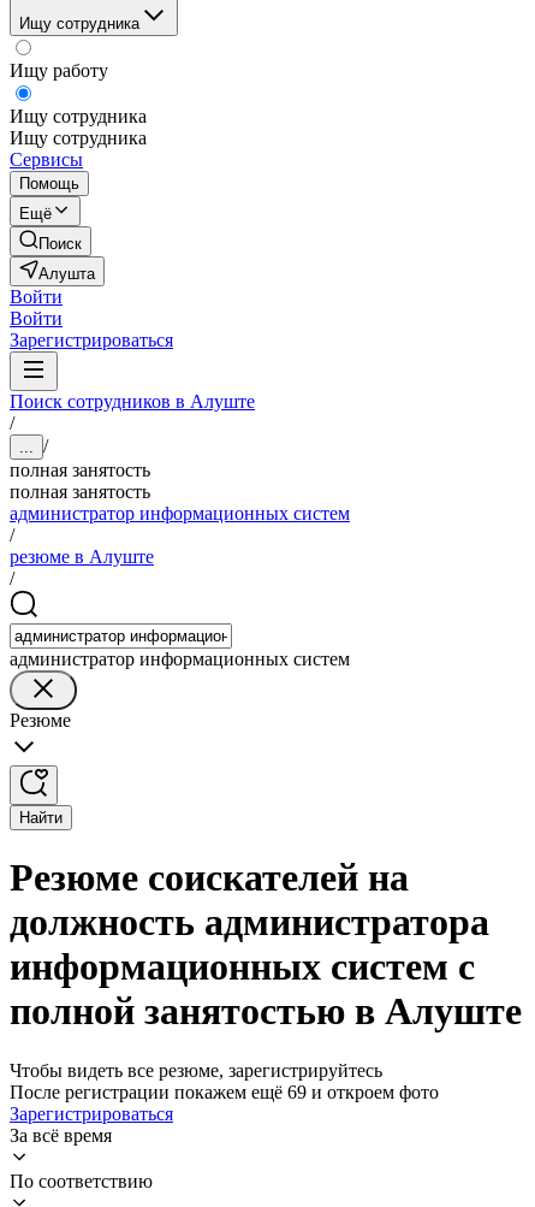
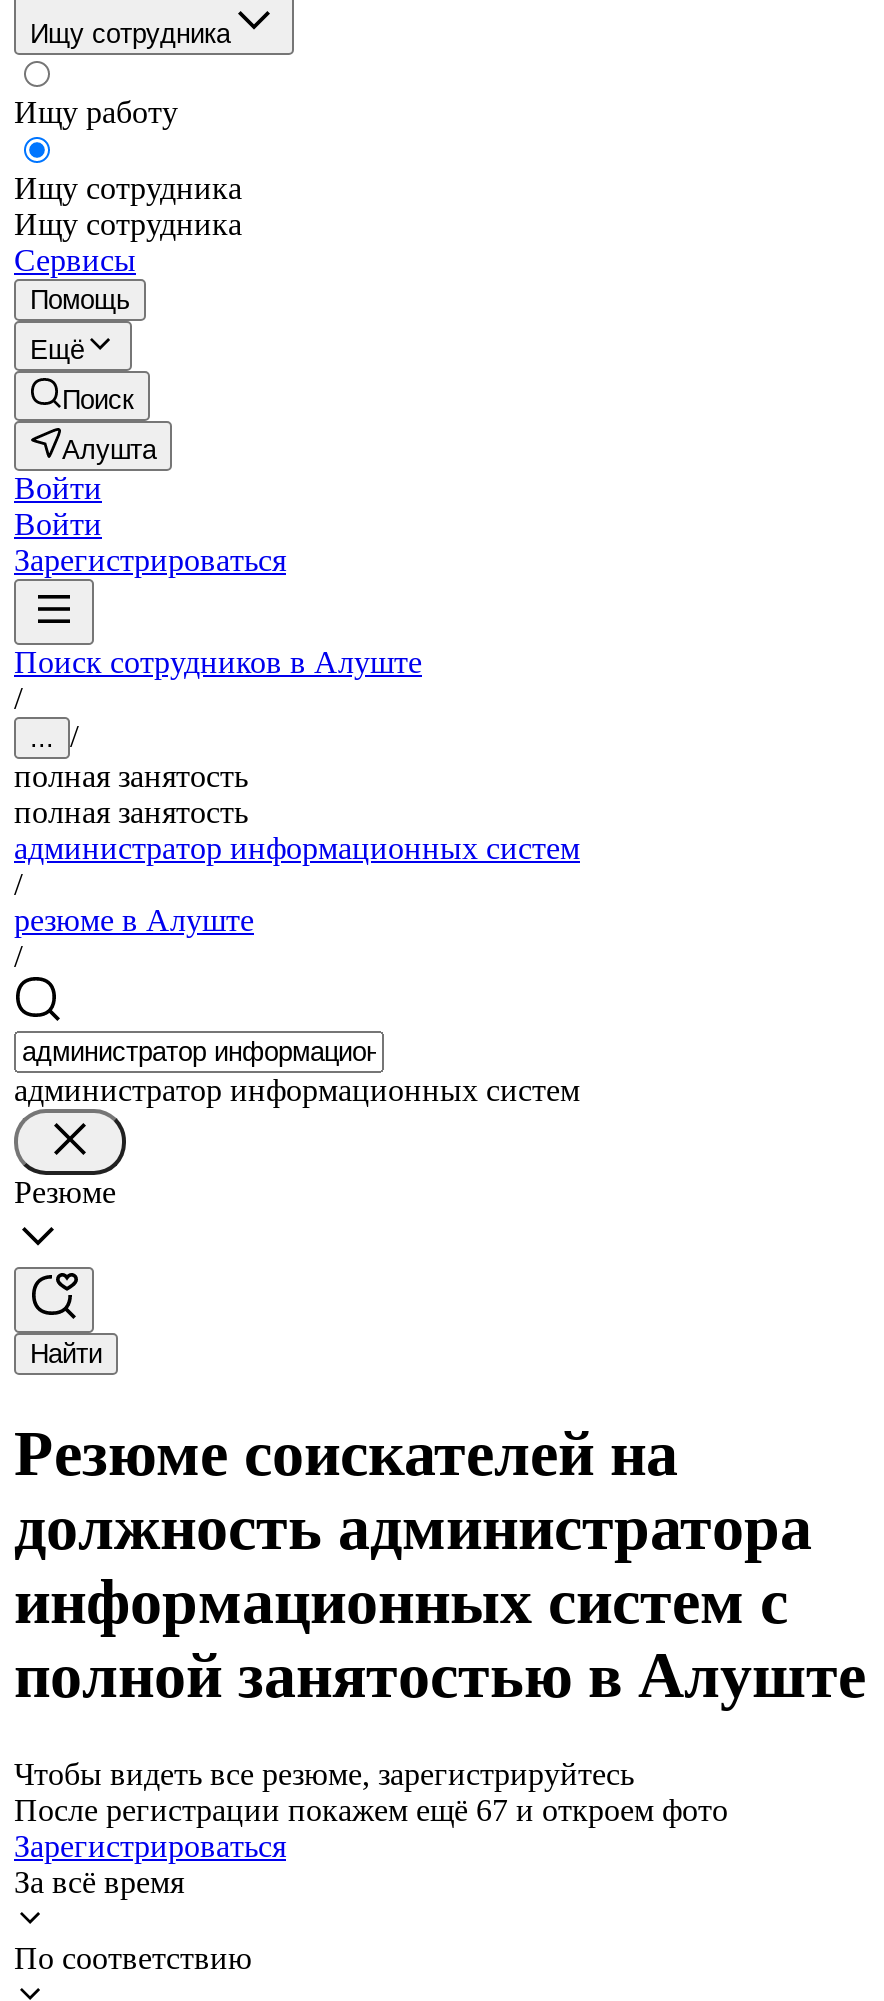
[10,1082,439,1102] После регистрации покажем ещё 69 и откроем фото -> [14,1793,728,1827] После регистрации покажем ещё 67 и откроем фото

